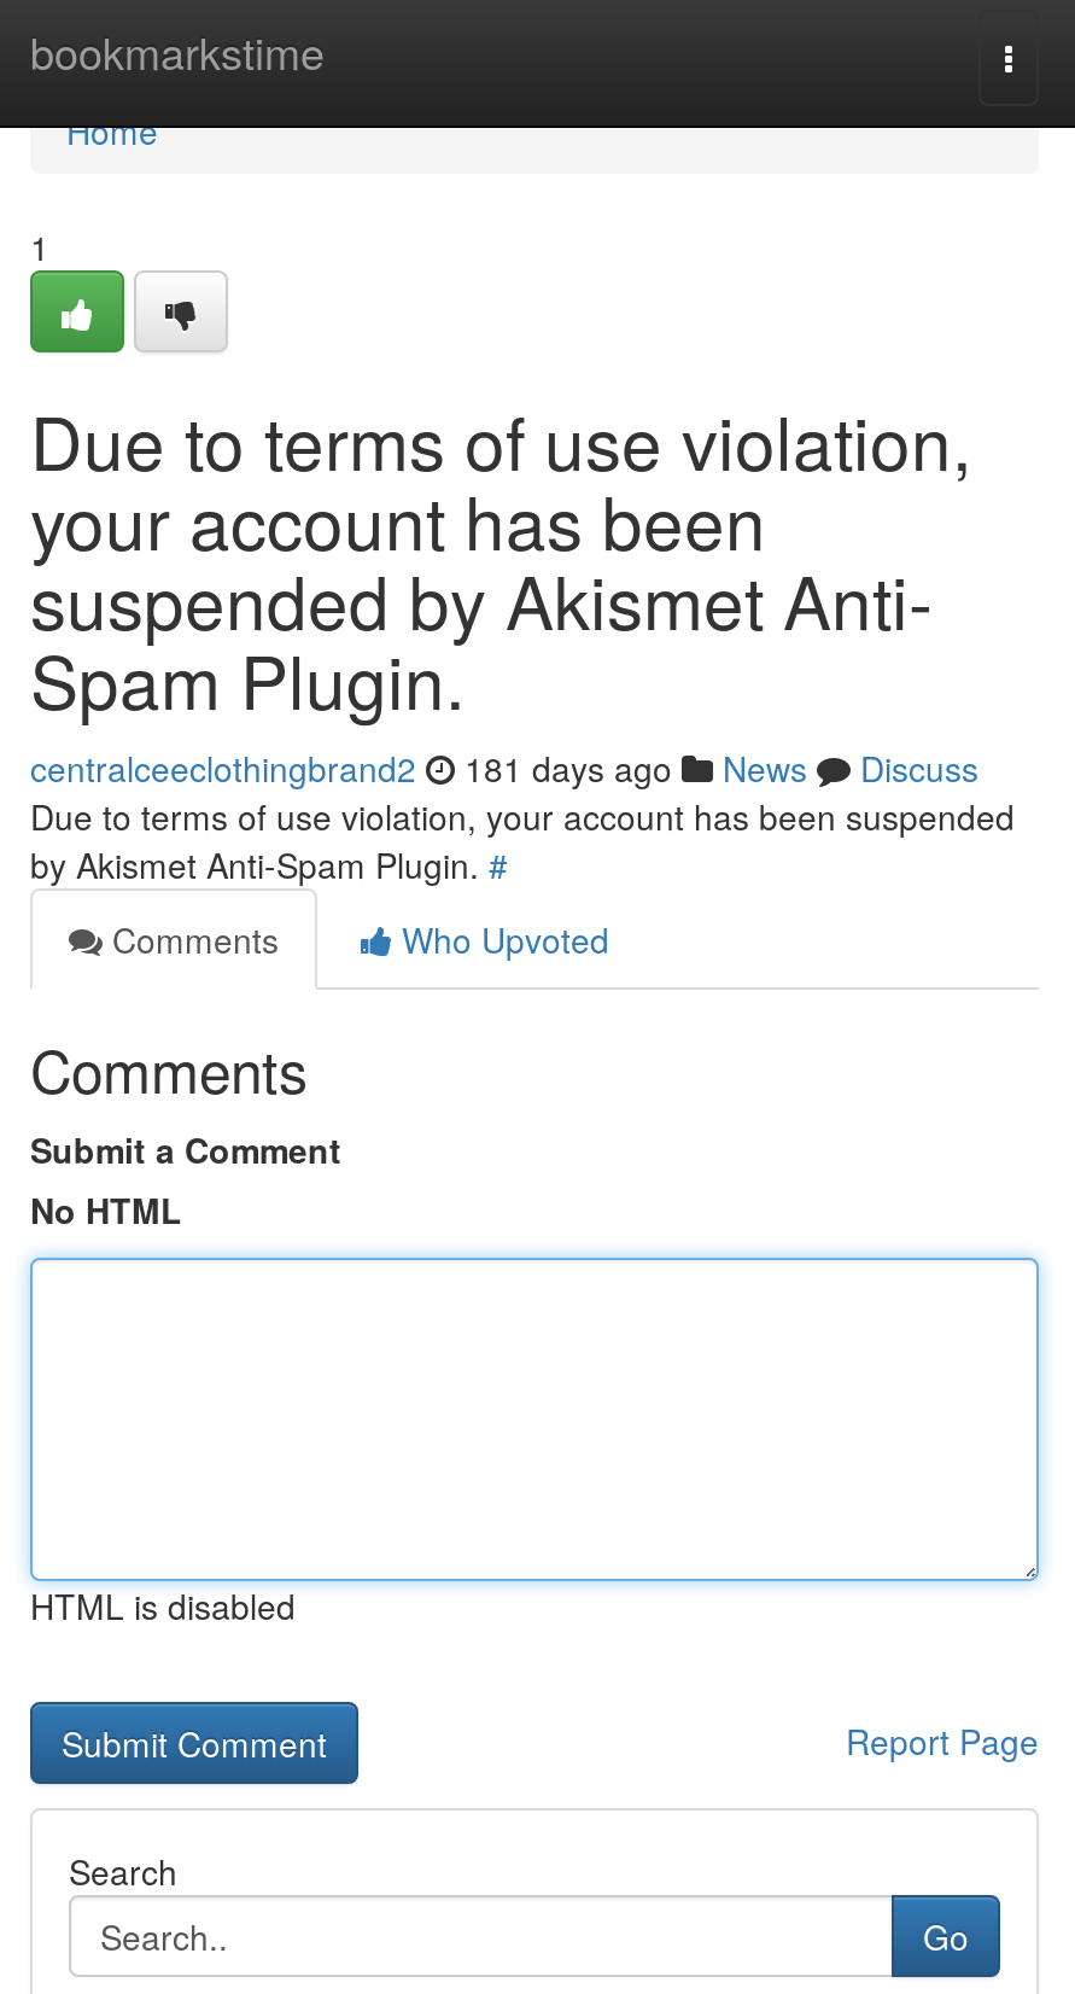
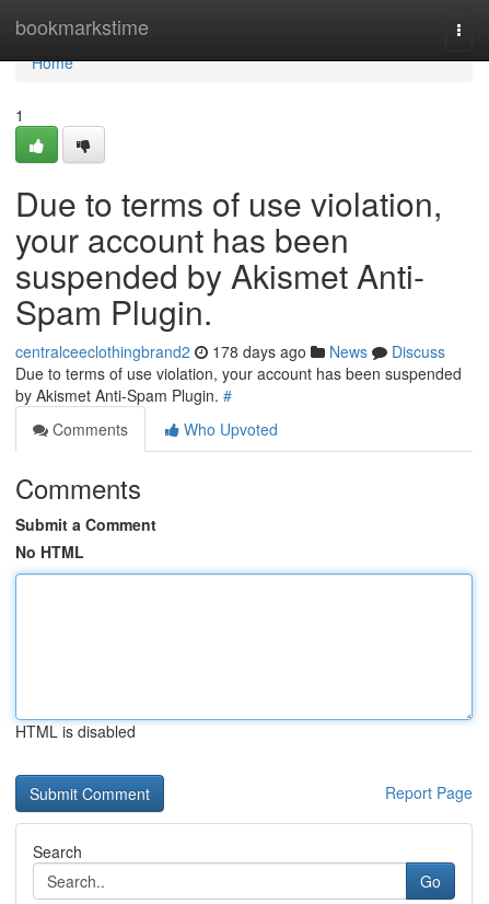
[30,744,978,792] centralceeclothingbrand2 181 days ago News Discuss -> [15,340,445,362] centralceeclothingbrand2 178 days ago News Discuss

